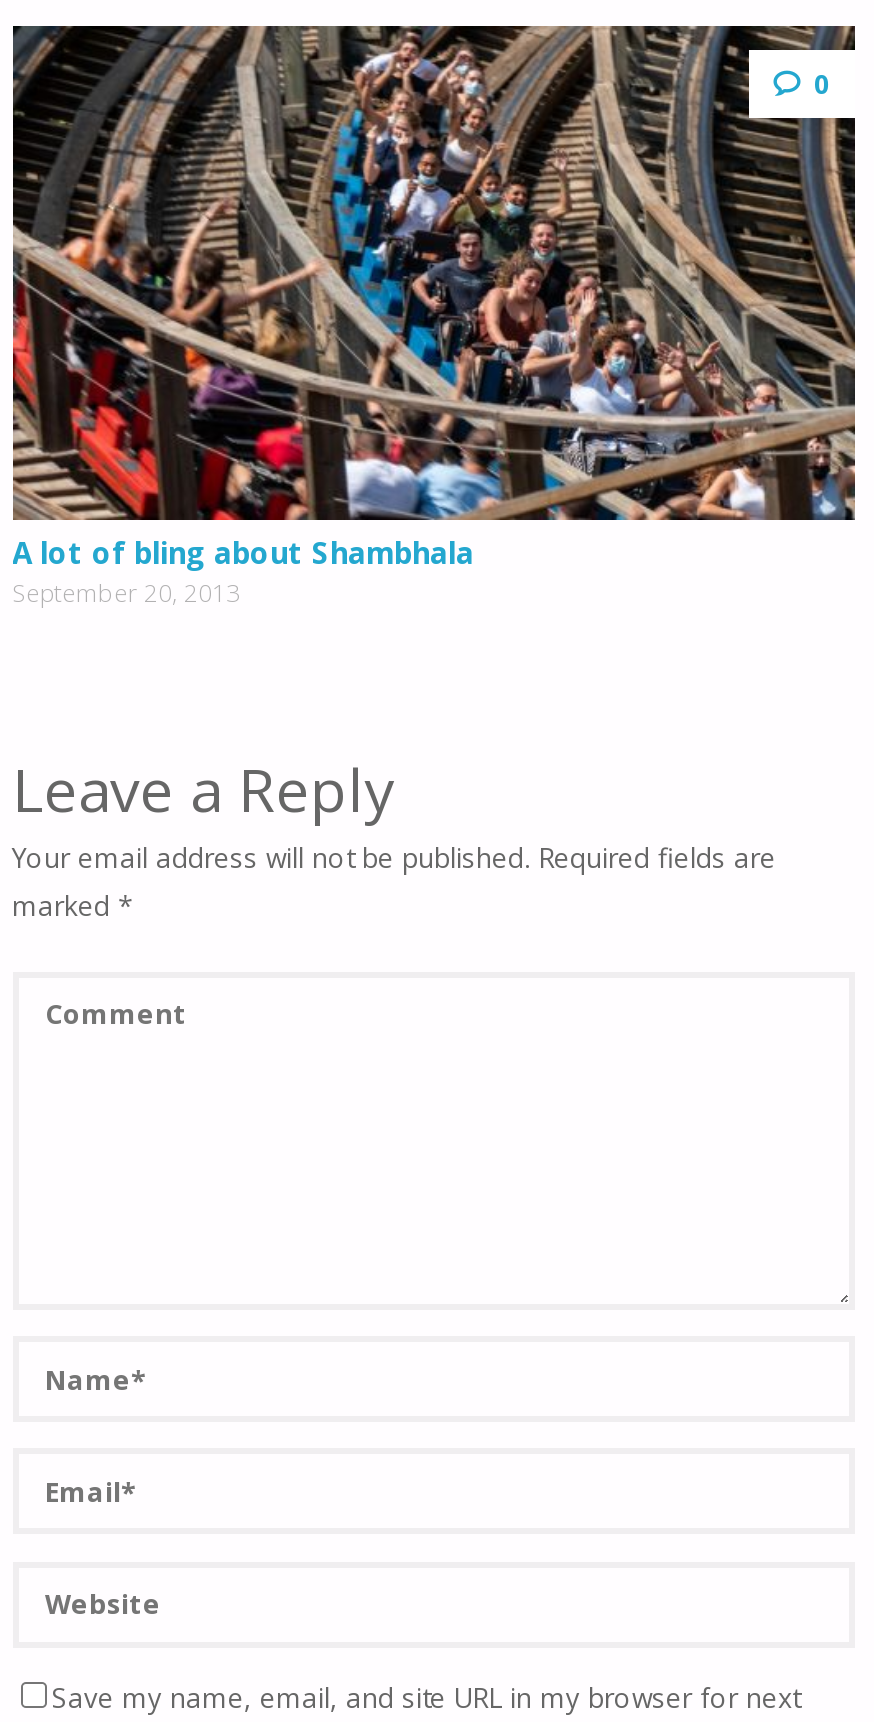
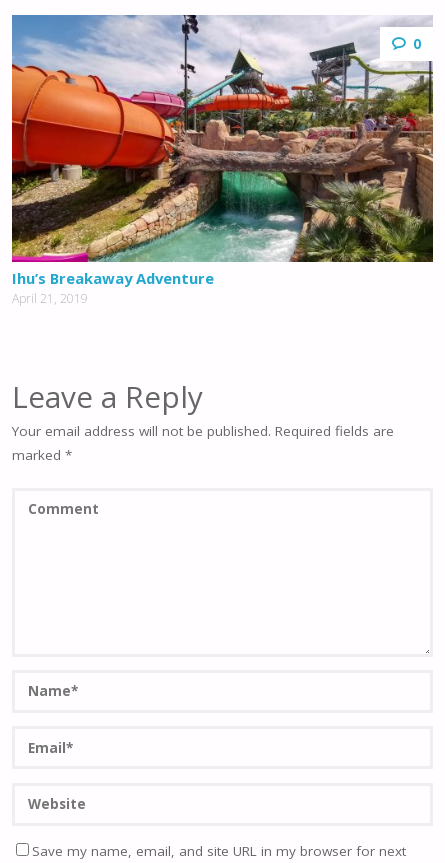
[11,24,857,610] [image] | A lot of bling about Shambhala | September 20, 2013 -> [11,14,434,307] [image] | Ihu’s Breakaway Adventure | April 21, 2019

